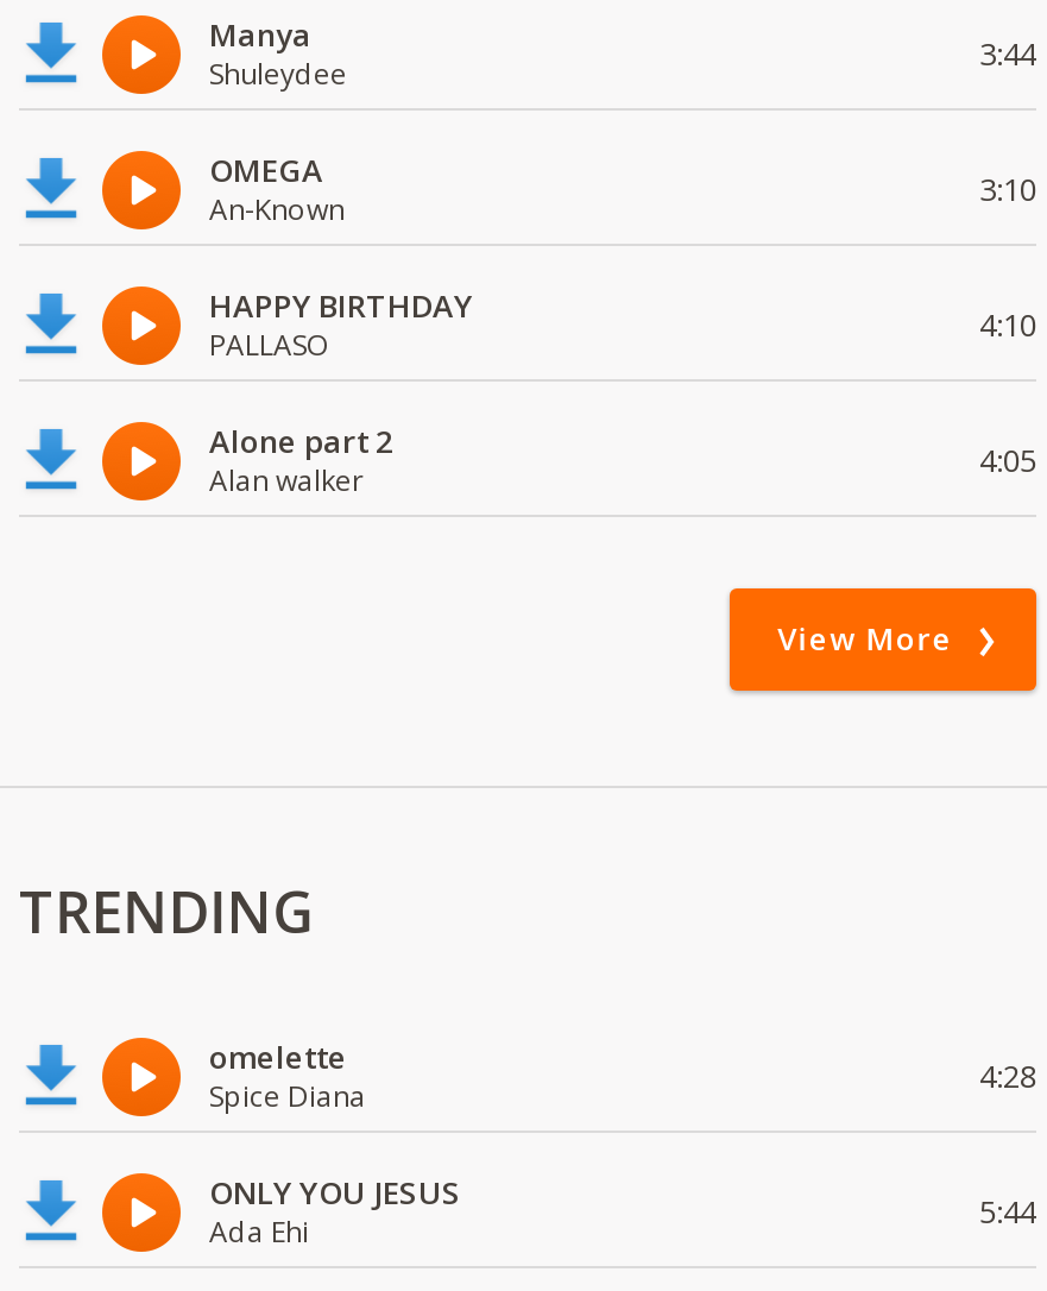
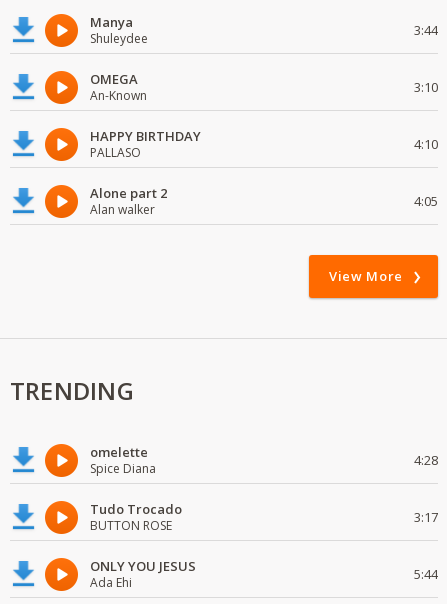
none -> [90,500,438,534] Tudo Trocado | BUTTON ROSE | 3:17

